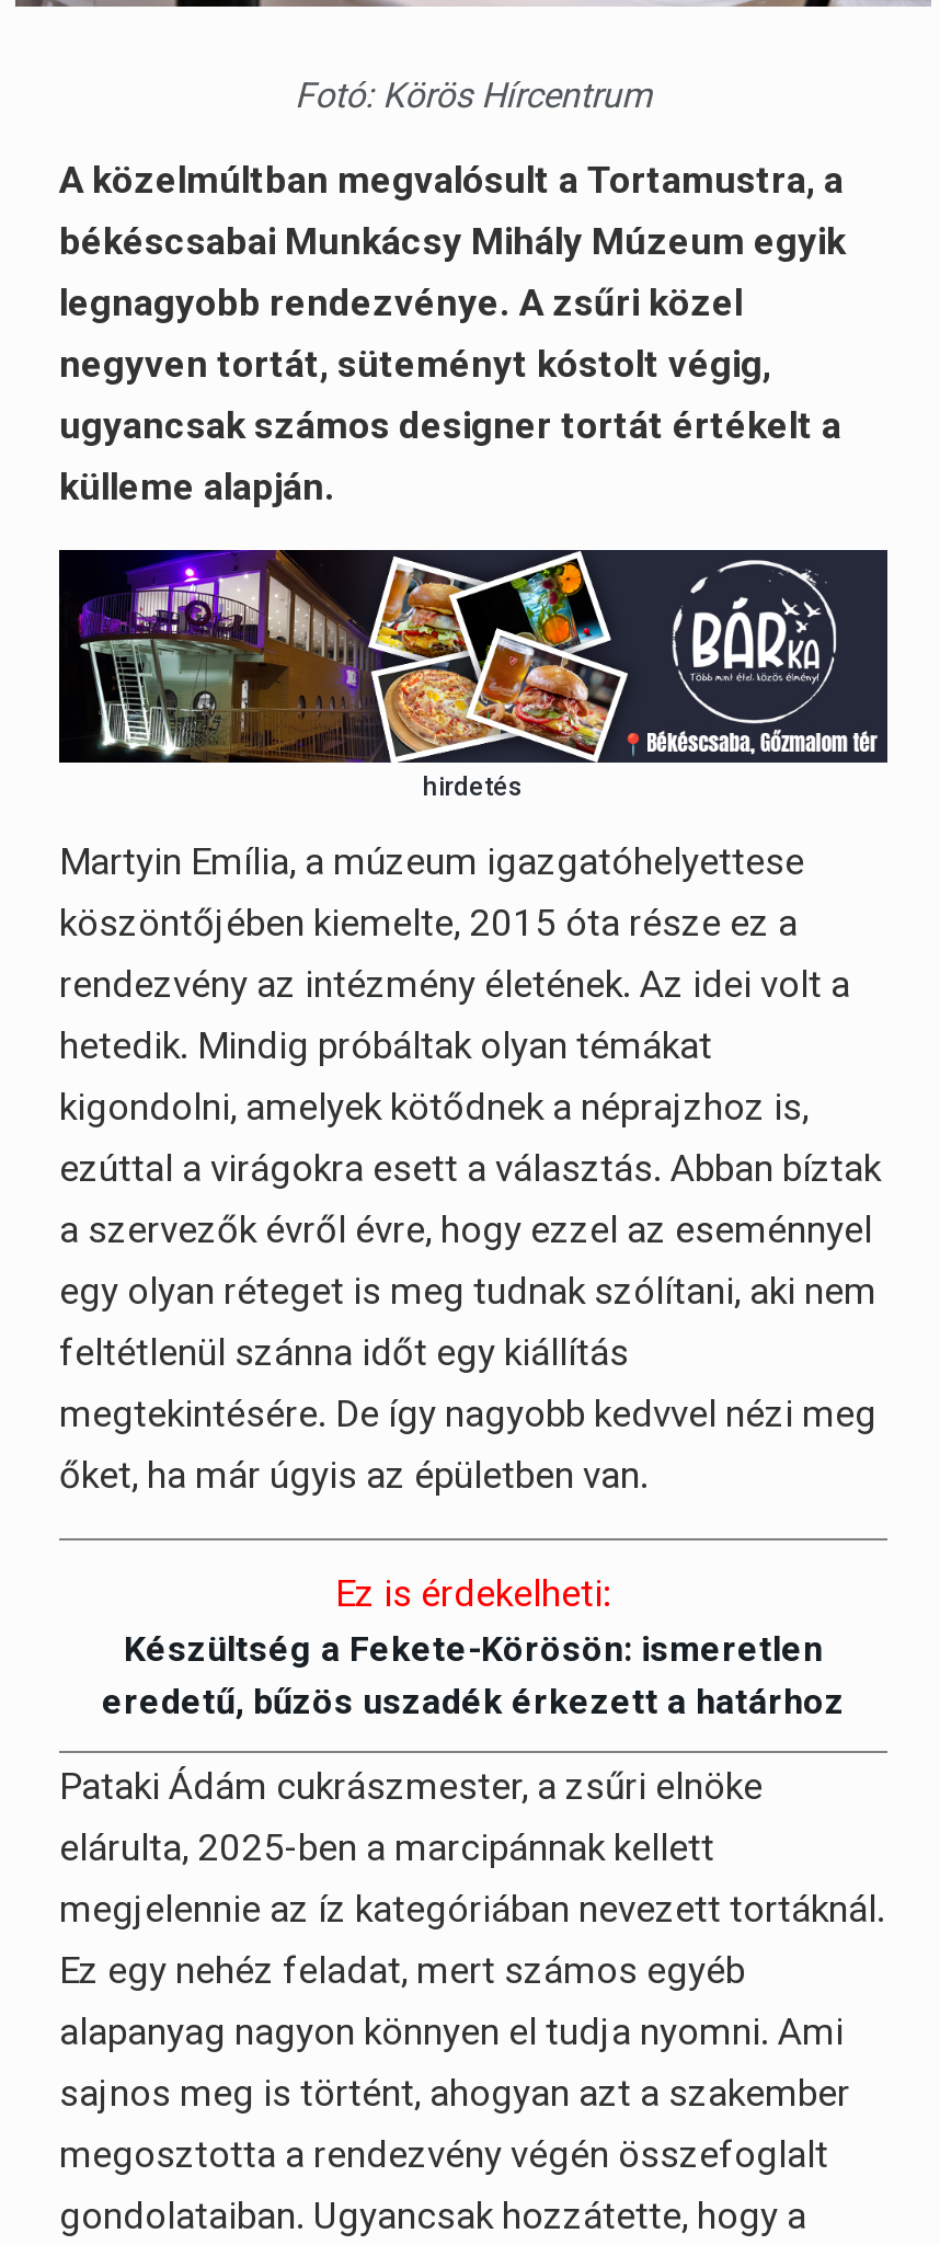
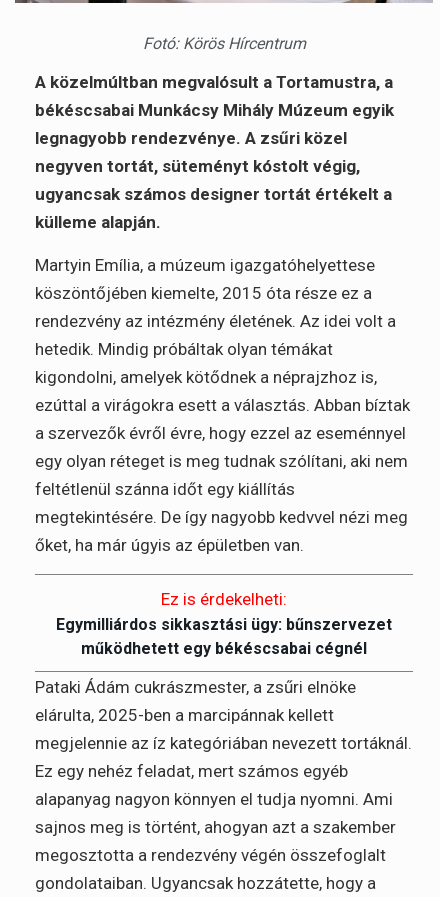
[57,548,890,802] [image] | hirdetés -> none
[102,1628,845,1722] Készültség a Fekete-Körösön: ismeretlen | eredetű, bűzös uszadék érkezett a határhoz -> [56,615,392,658] Egymilliárdos sikkasztási ügy: bűnszervezet | működhetett egy békéscsabai cégnél

